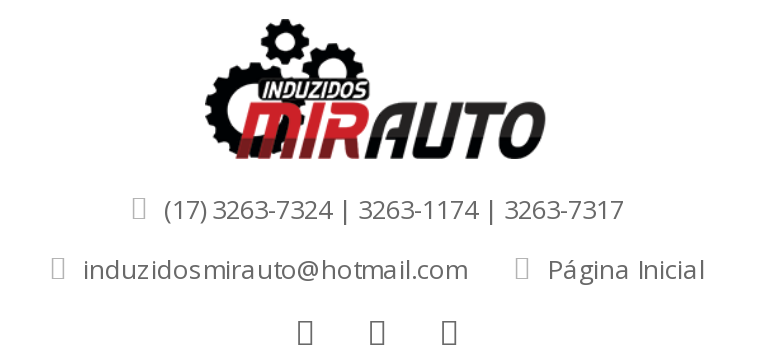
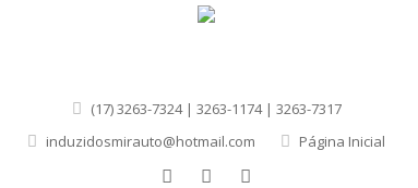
[203,17,547,161] [image] -> none

